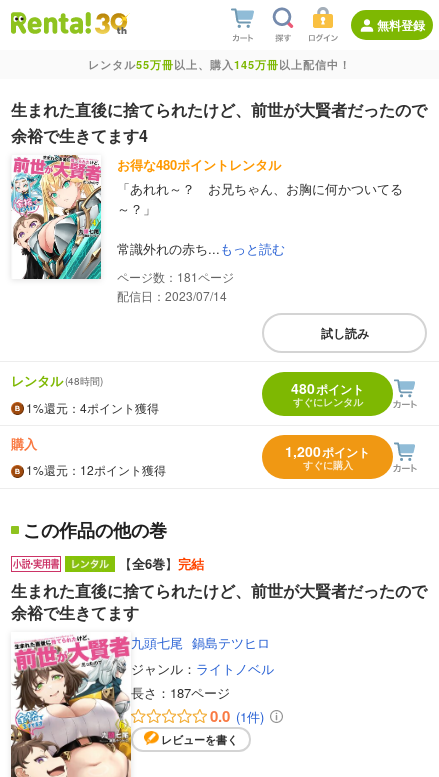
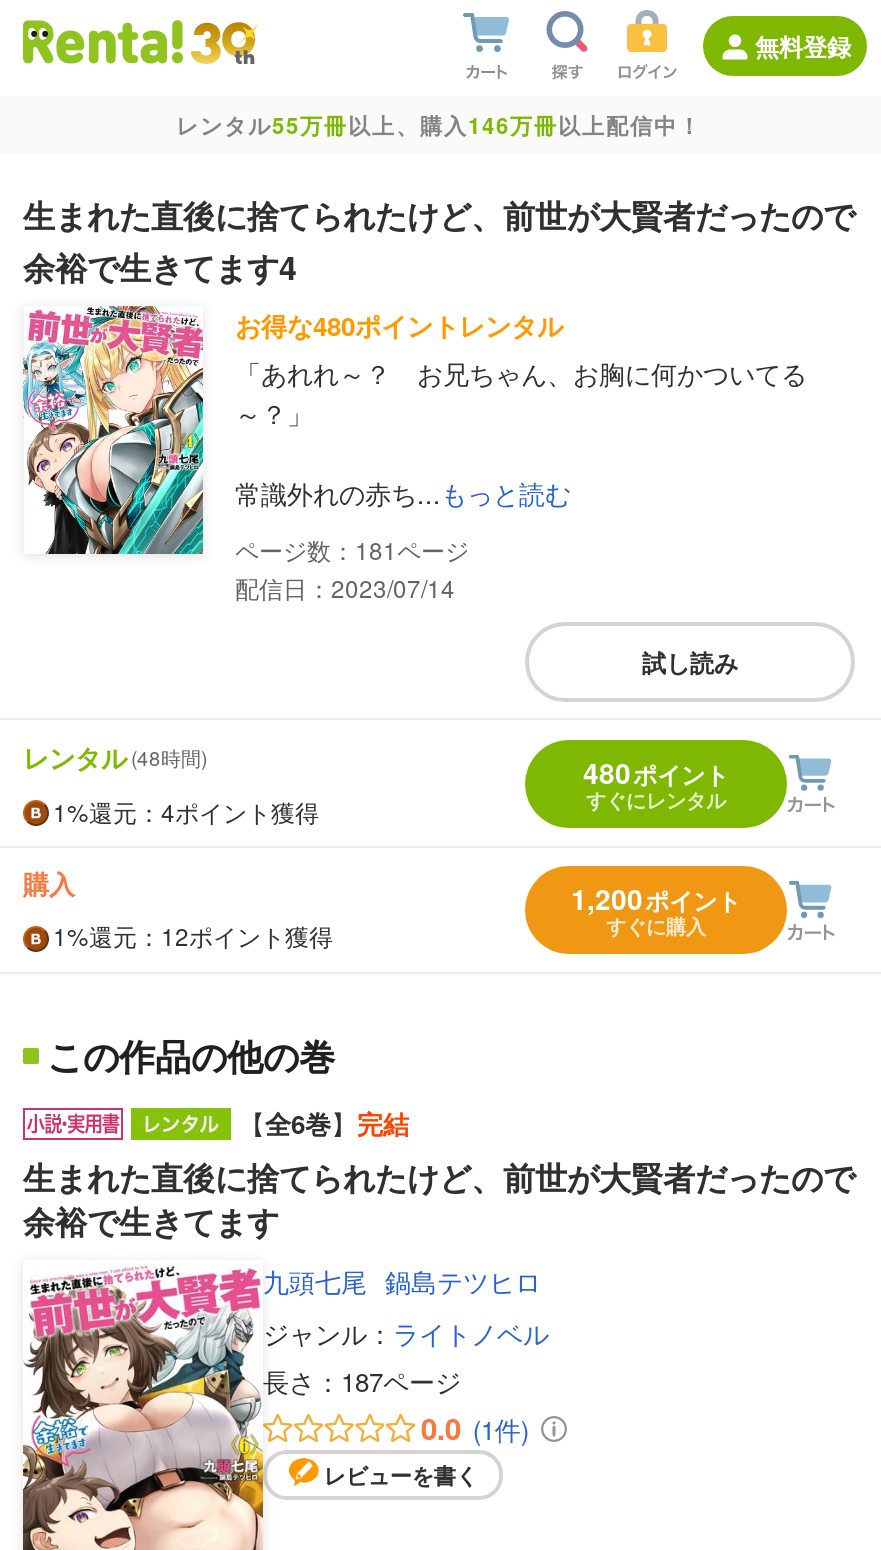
[87,57,350,72] レンタル55万冊以上、購入145万冊以上配信中！ -> [176,110,702,140] レンタル55万冊以上、購入146万冊以上配信中！

